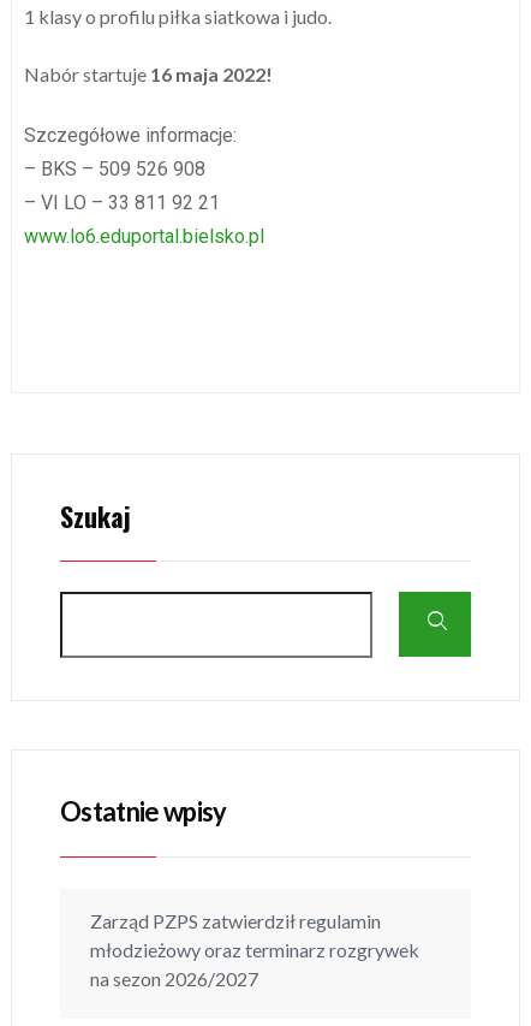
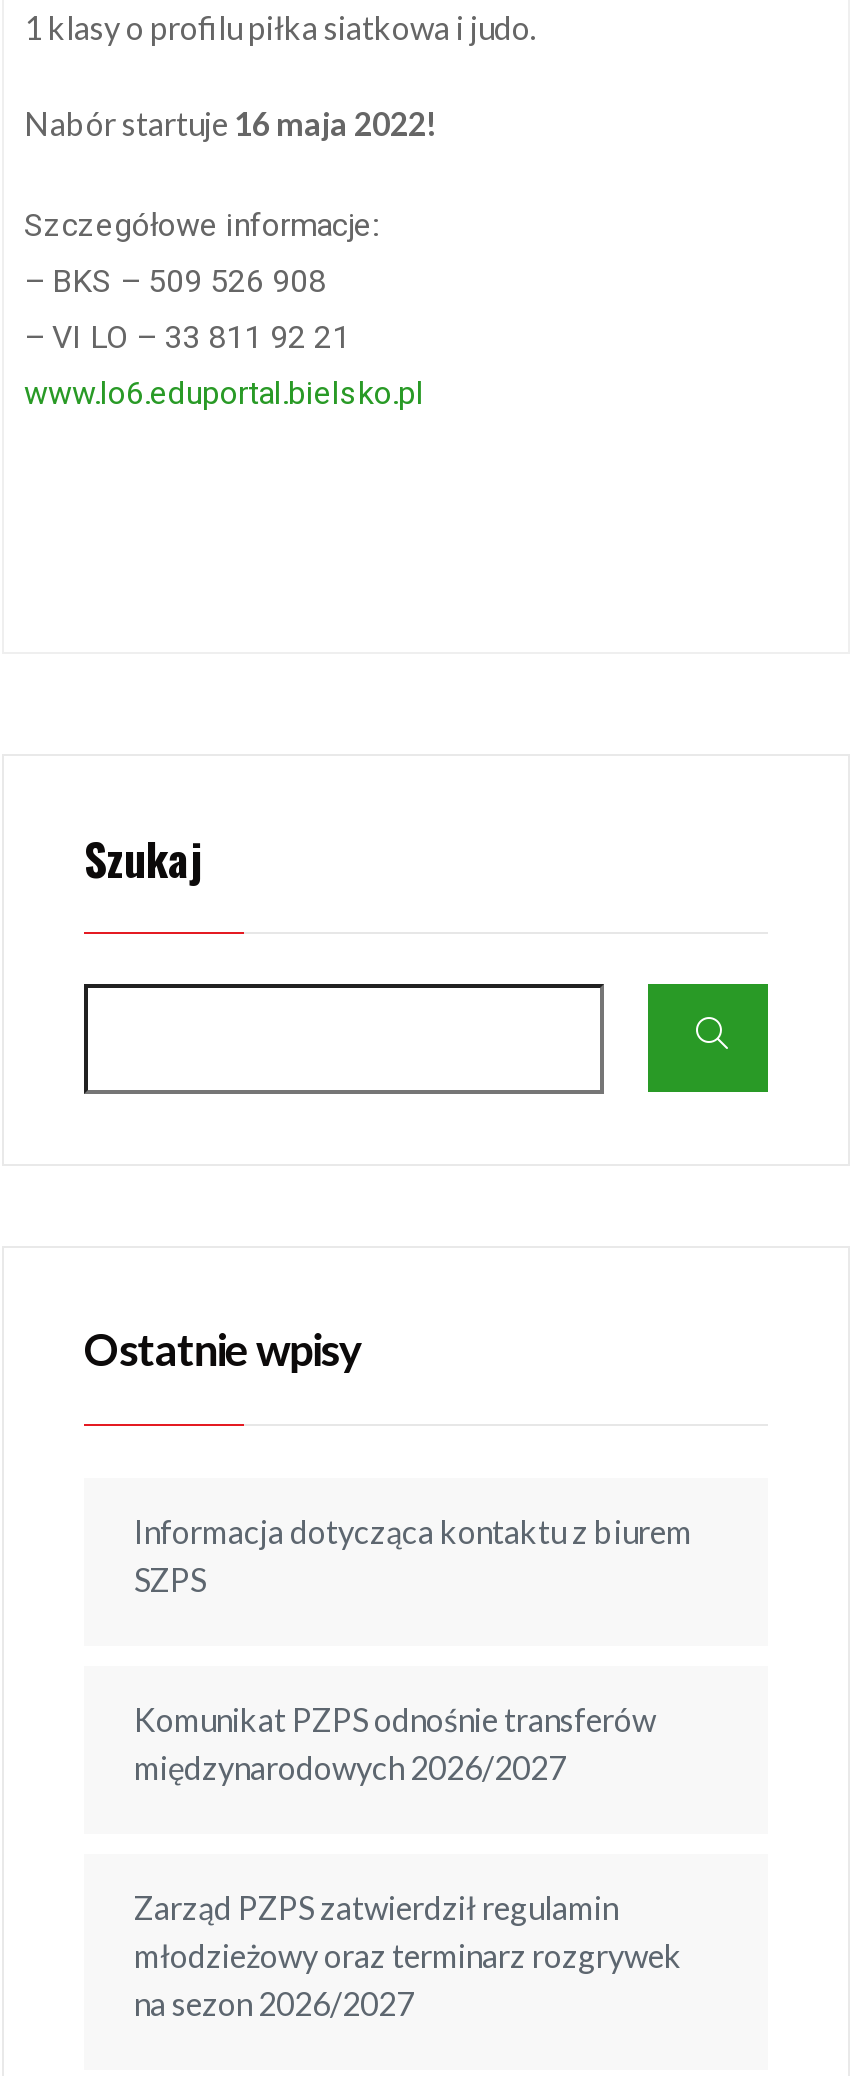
none -> [134,1511,692,1597] Informacja dotycząca kontaktu z biurem | SZPS
none -> [134,1699,656,1785] Komunikat PZPS odnośnie transferów | międzynarodowych 2026/2027

